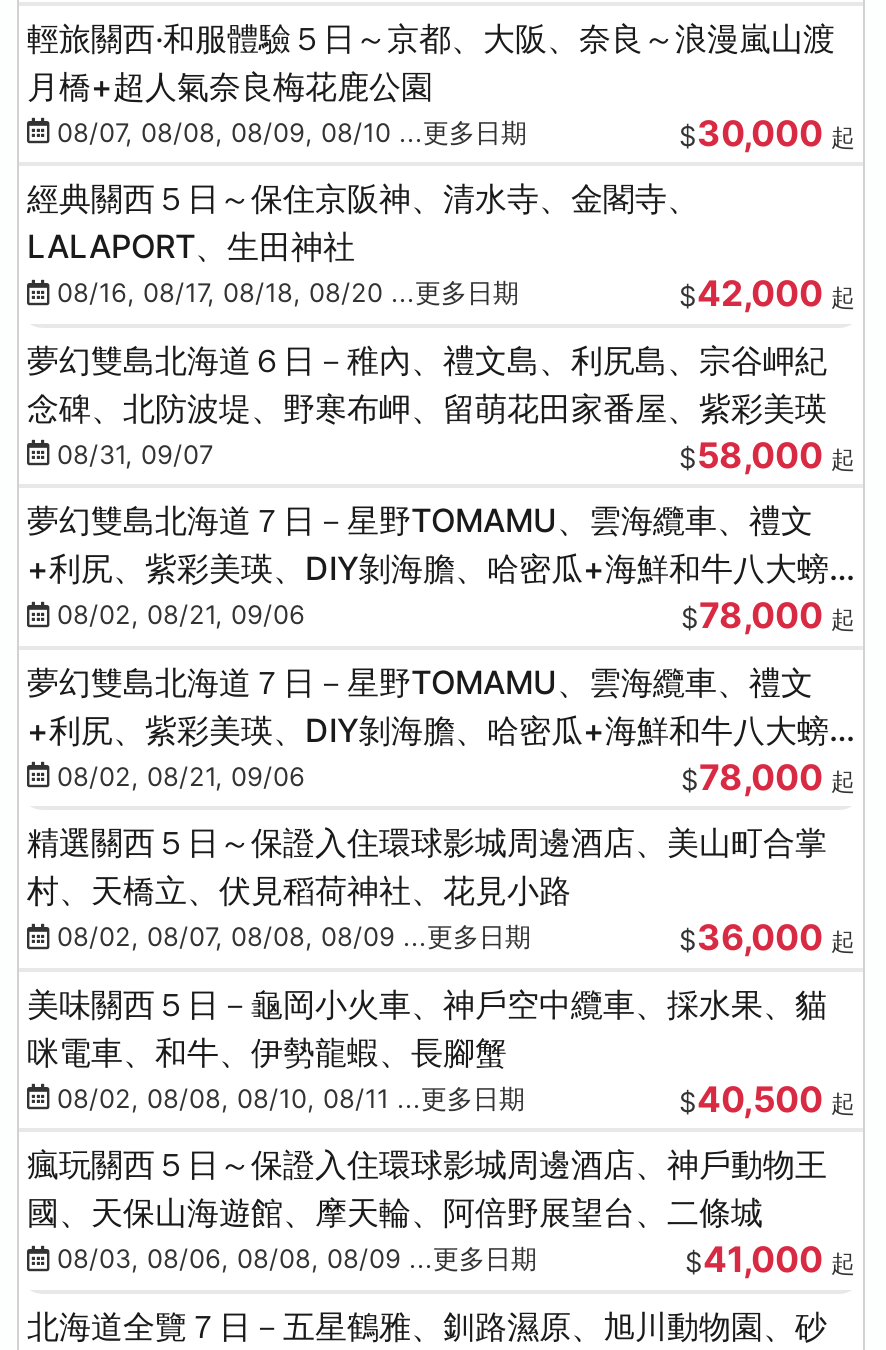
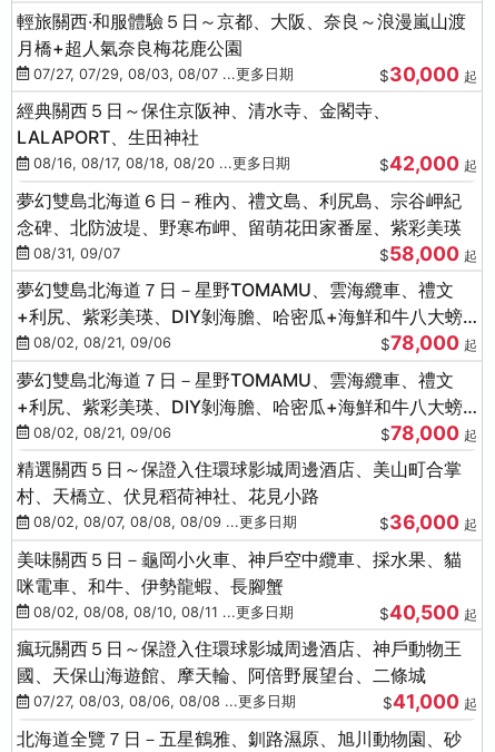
[57,117,527,147] 08/07, 08/08, 08/09, 08/10 ...更多日期 -> [33,65,294,82] 07/27, 07/29, 08/03, 08/07 ...更多日期
[57,1244,537,1274] 08/03, 08/06, 08/08, 08/09 ...更多日期 -> [33,693,296,710] 07/27, 08/03, 08/06, 08/08 ...更多日期

